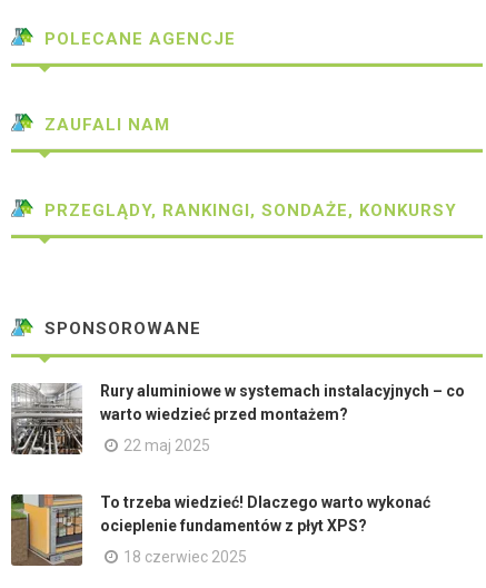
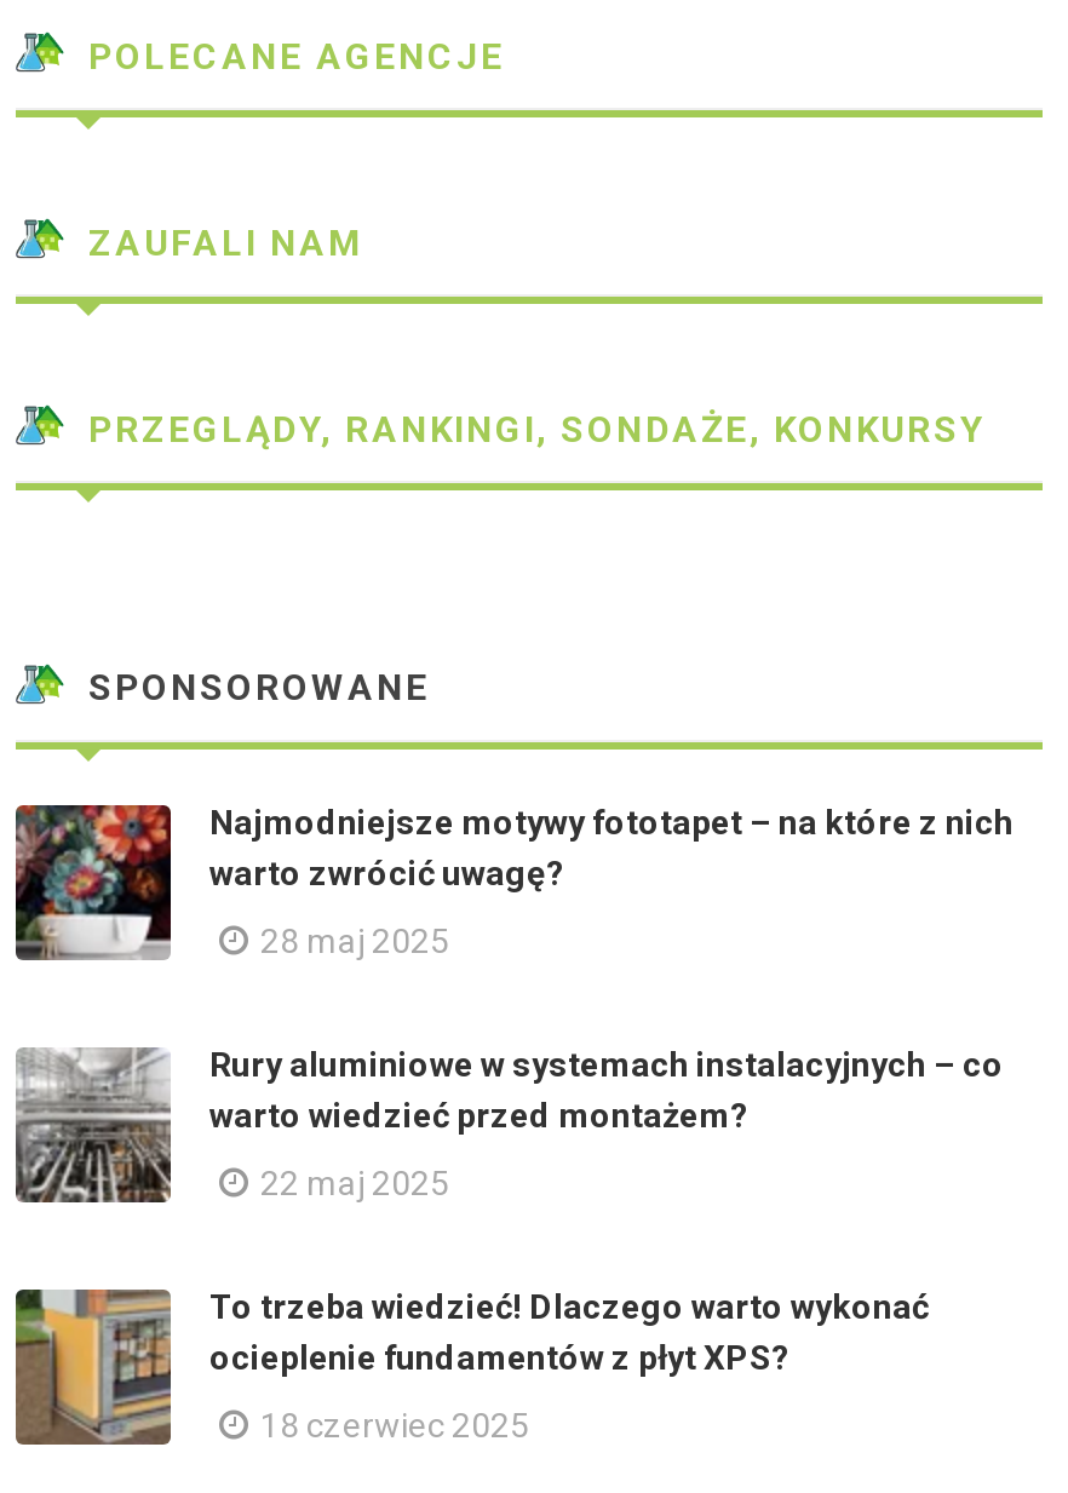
none -> [13,803,1014,961] [image] | Najmodniejsze motywy fototapet – na które z nich | warto zwrócić uwagę? | 28 maj 2025

